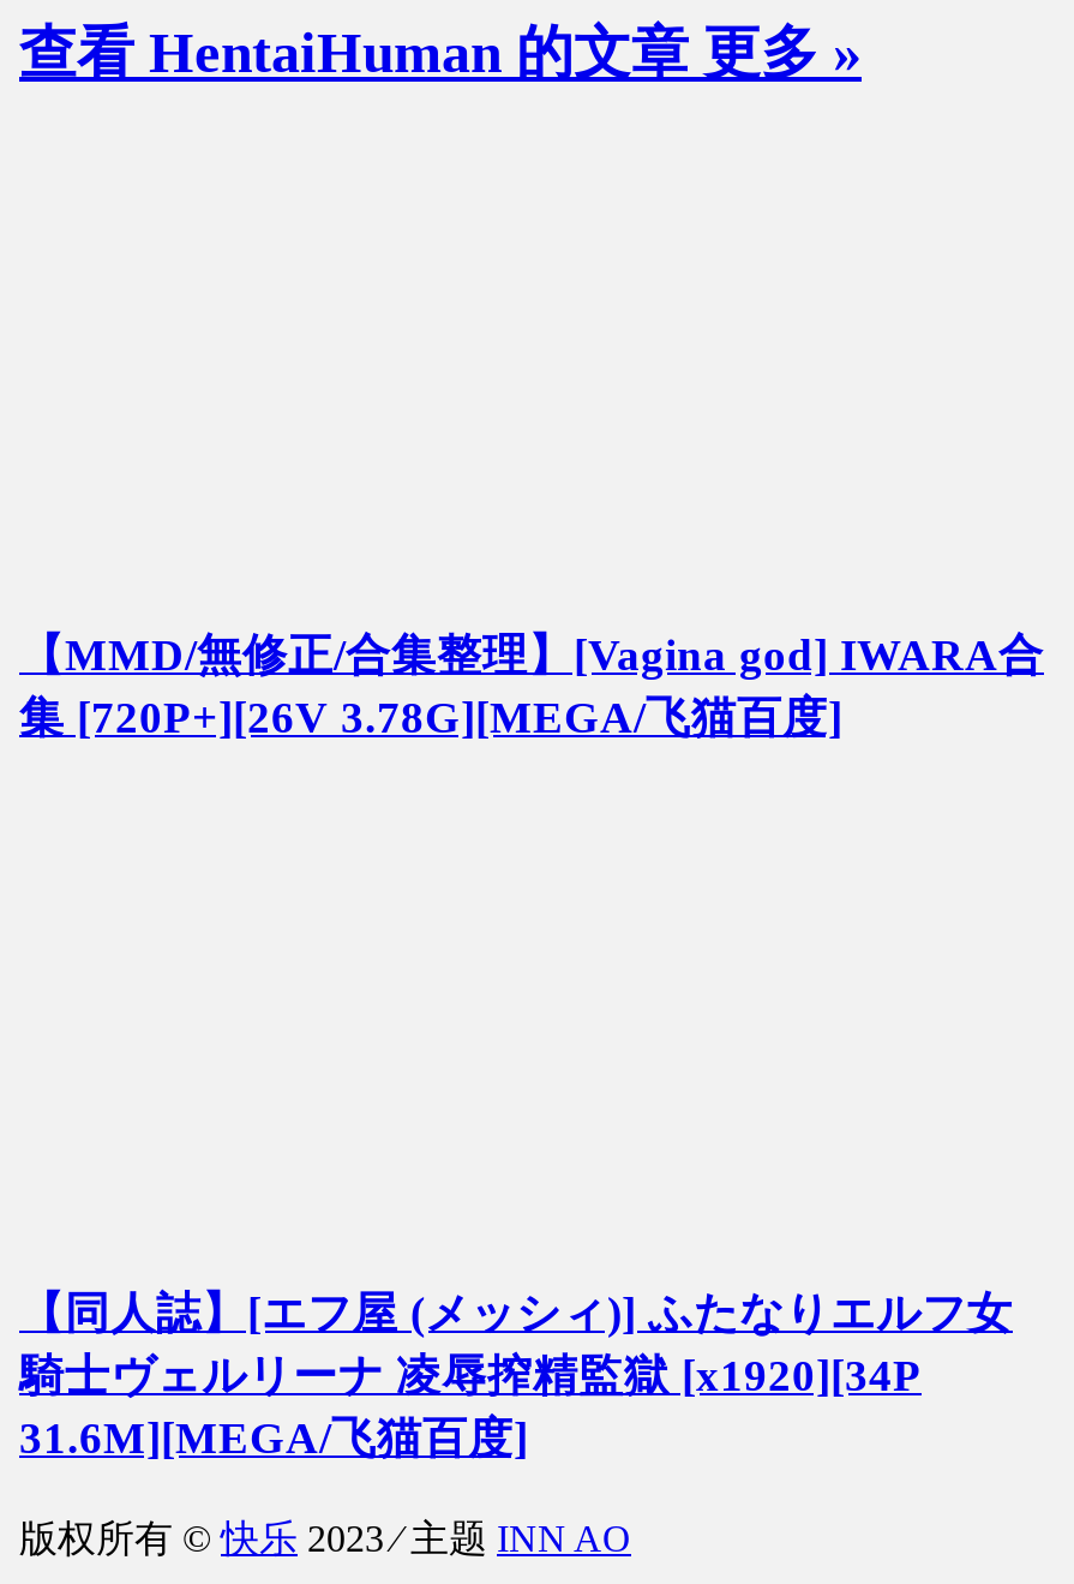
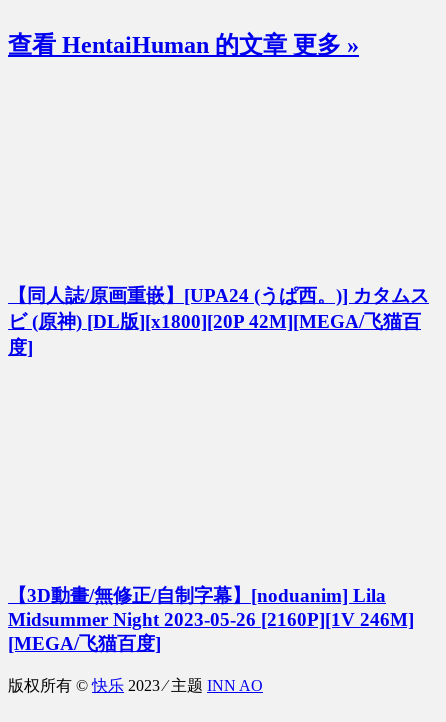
[19,630,1044,743] 【MMD/無修正/合集整理】[Vagina god] IWARA合 | 集 [720P+][26V 3.78G][MEGA/飞猫百度] -> [8,285,429,358] 【同人誌/原画重嵌】[UPA24 (うぱ西。)] カタムス | ビ (原神) [DL版][x1800][20P 42M][MEGA/飞猫百 | 度]
[19,1287,1013,1462] 【同人誌】[エフ屋 (メッシィ)] ふたなりエルフ女 | 騎士ヴェルリーナ 凌辱搾精監獄 [x1920][34P | 31.6M][MEGA/飞猫百度] -> [8,585,414,654] 【3D動畫/無修正/自制字幕】[noduanim] Lila | Midsummer Night 2023-05-26 [2160P][1V 246M] | [MEGA/飞猫百度]

